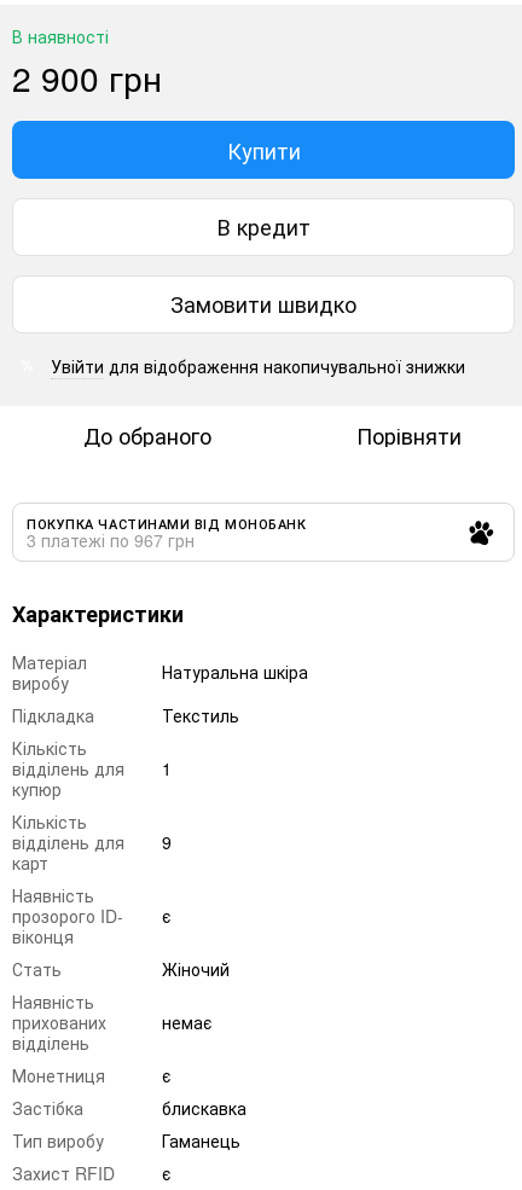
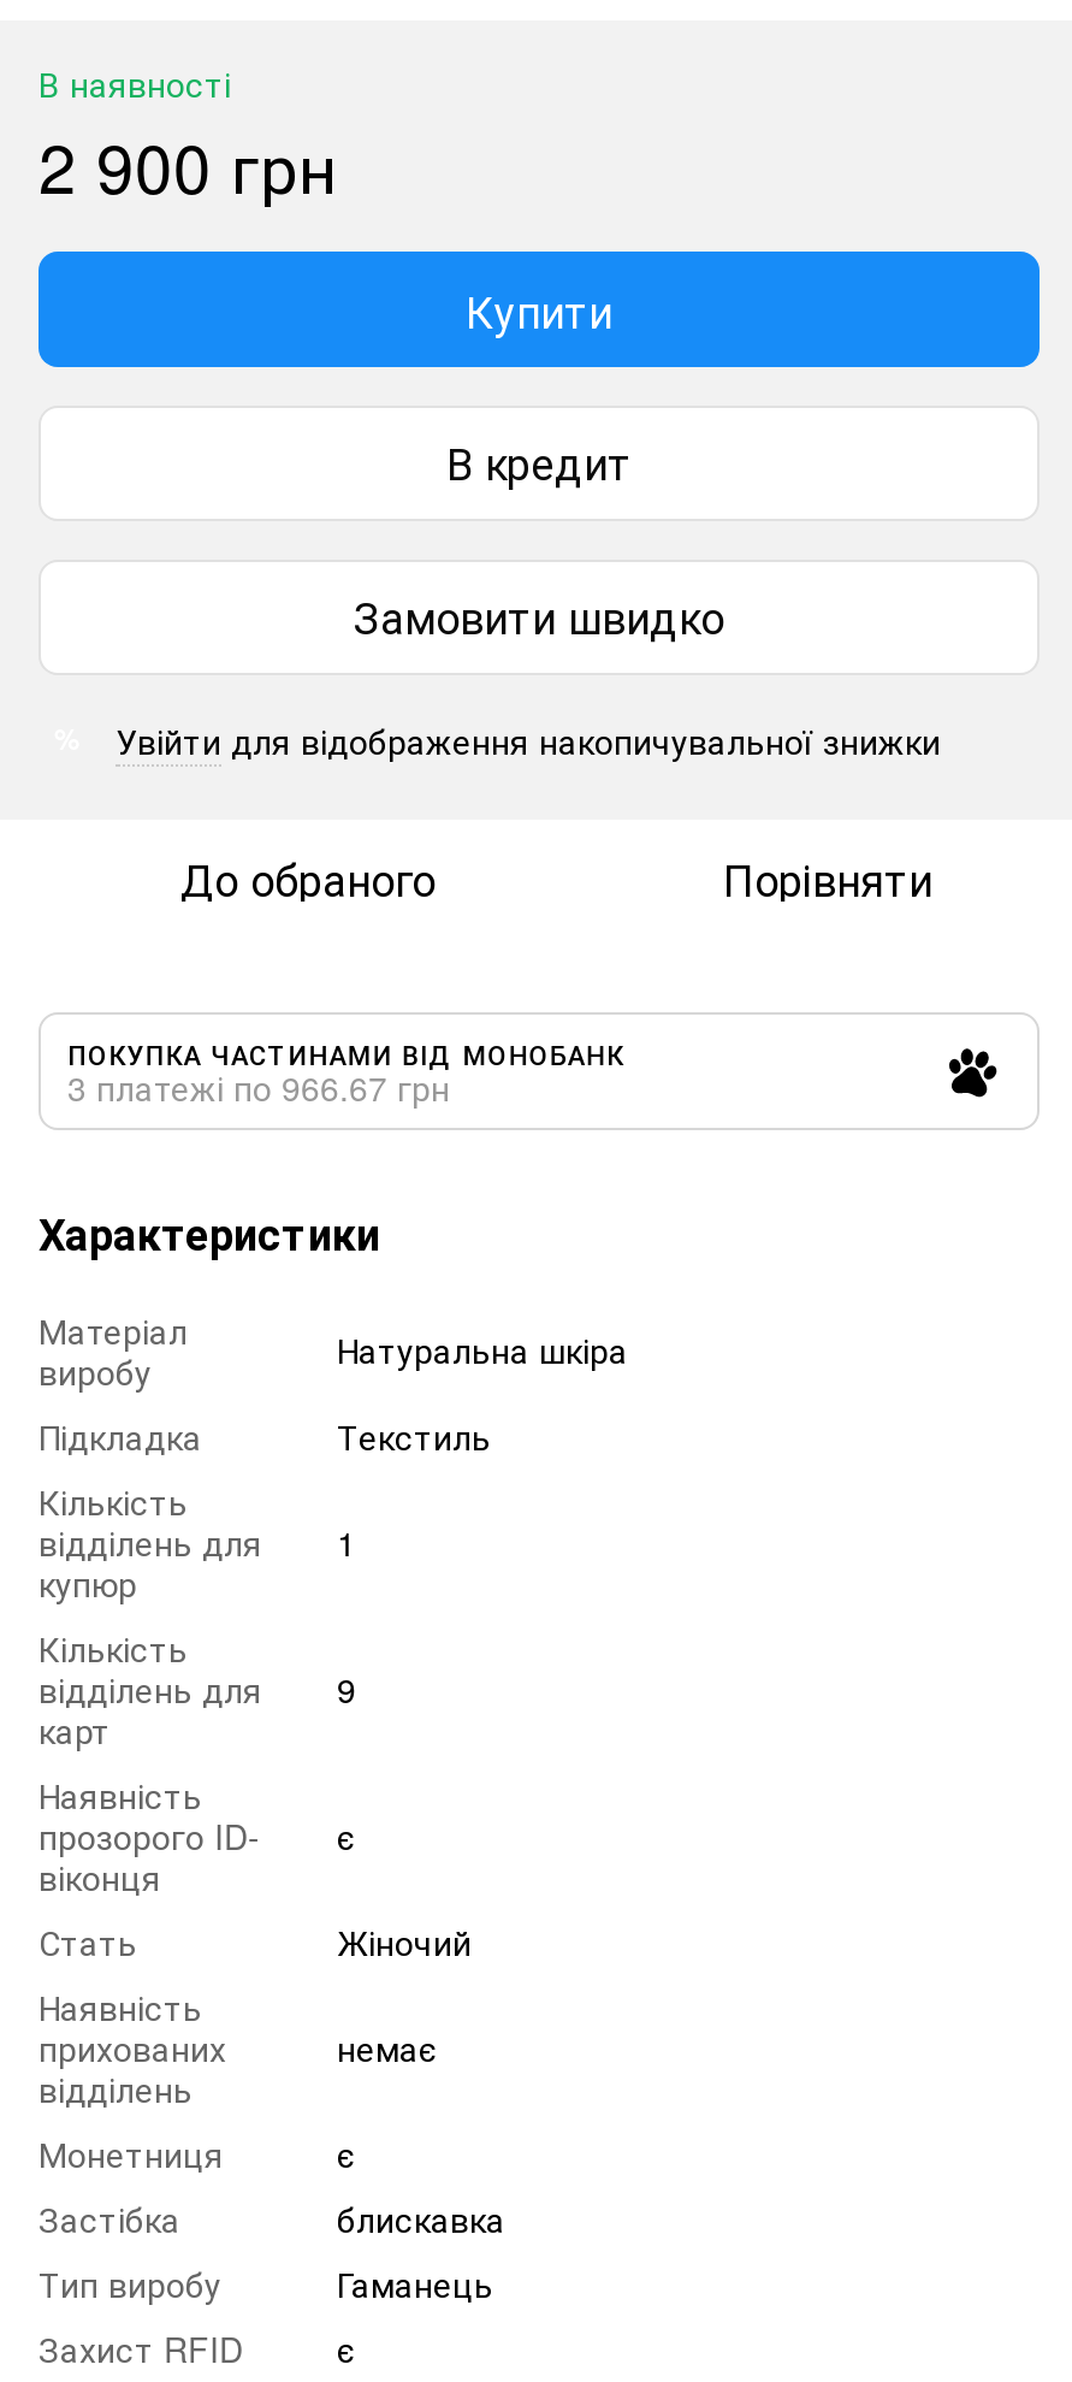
[27,527,195,552] 3 платежі по 967 грн -> [67,1062,450,1110] 3 платежі по 966.67 грн

